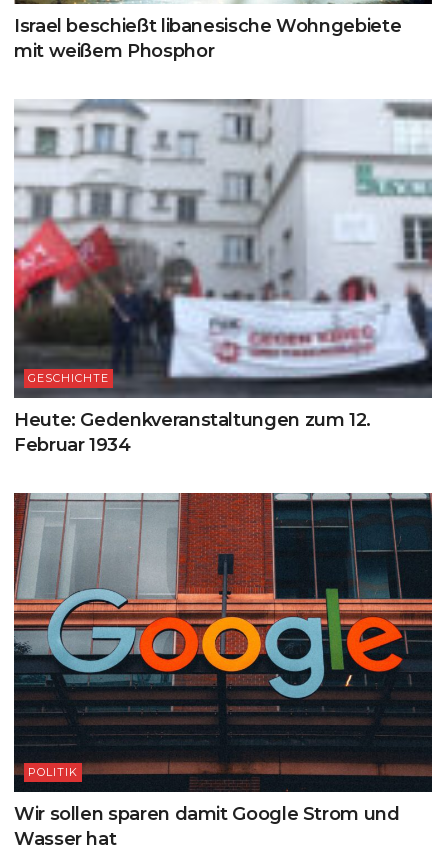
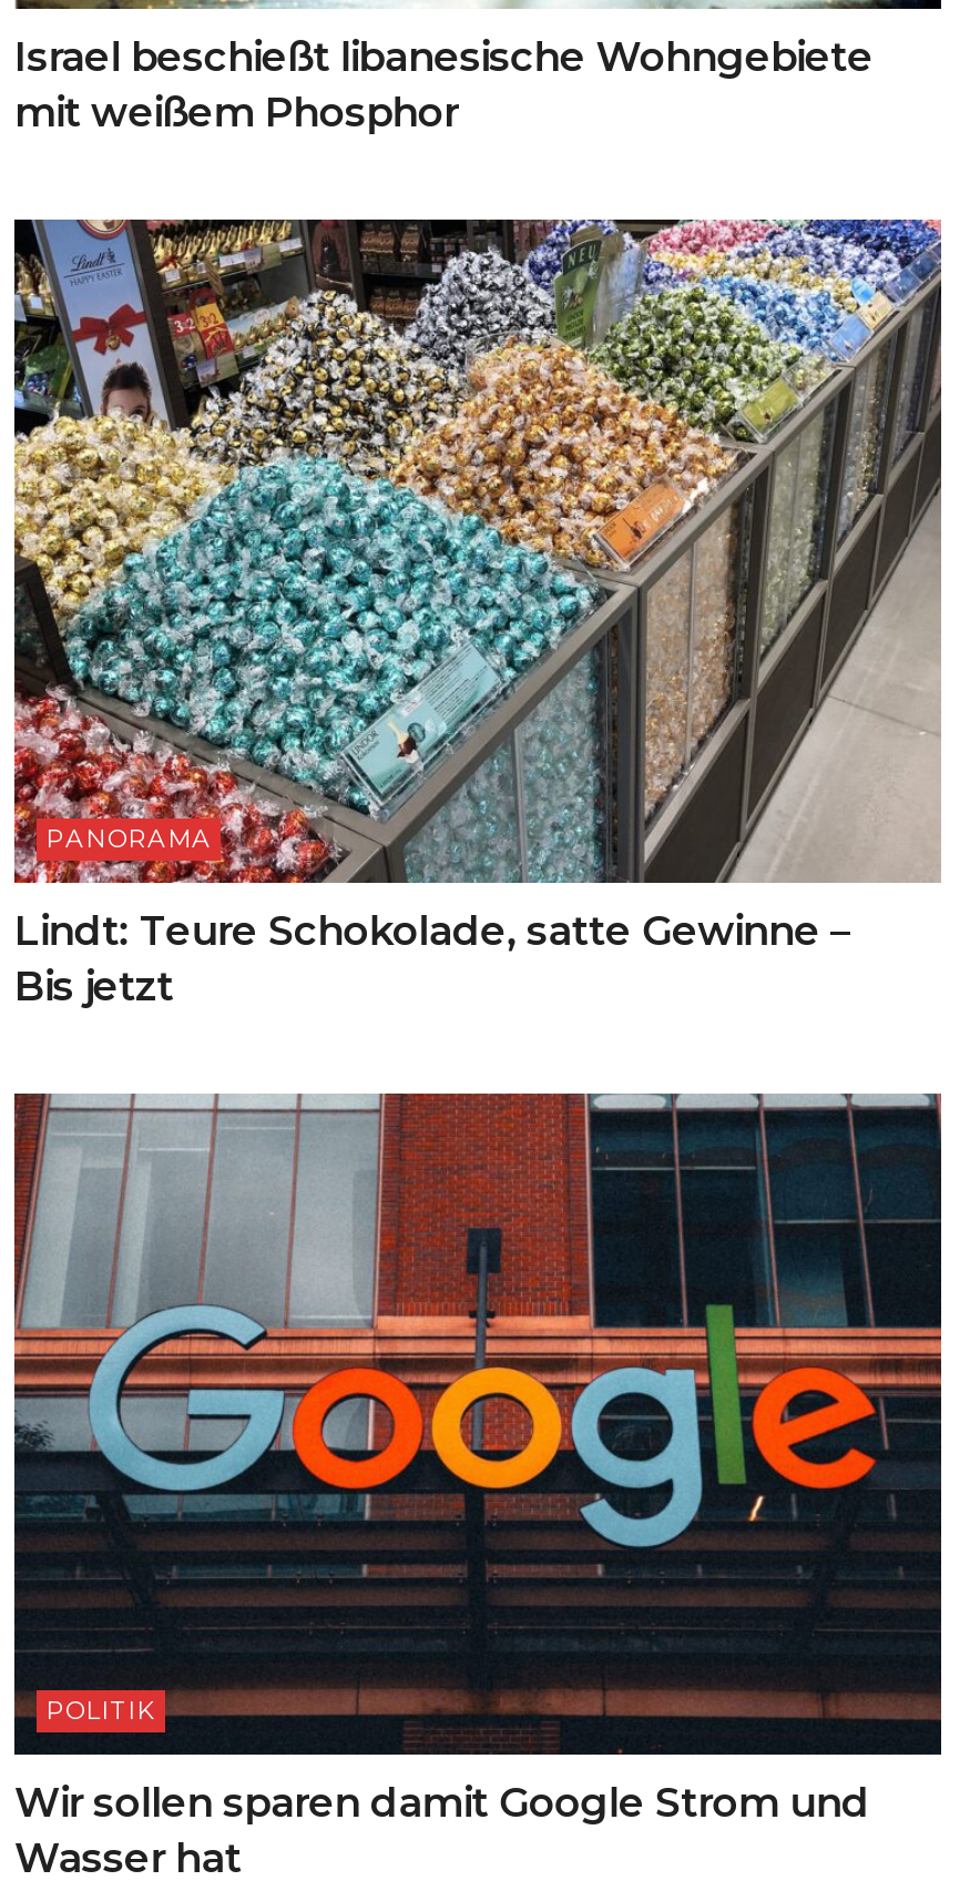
[13,99,433,399] [image] | GESCHICHTE -> [12,217,943,885] [image] | PANORAMA
[14,409,371,456] Heute: Gedenkveranstaltungen zum 12. | Februar 1934 -> [14,907,849,1011] Lindt: Teure Schokolade, satte Gewinne – | Bis jetzt

